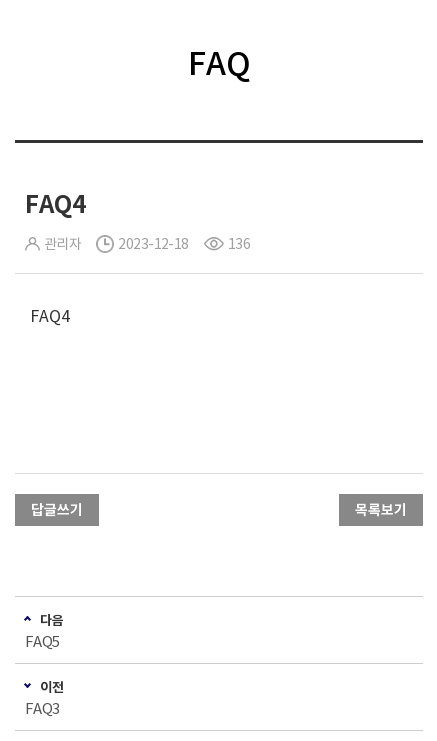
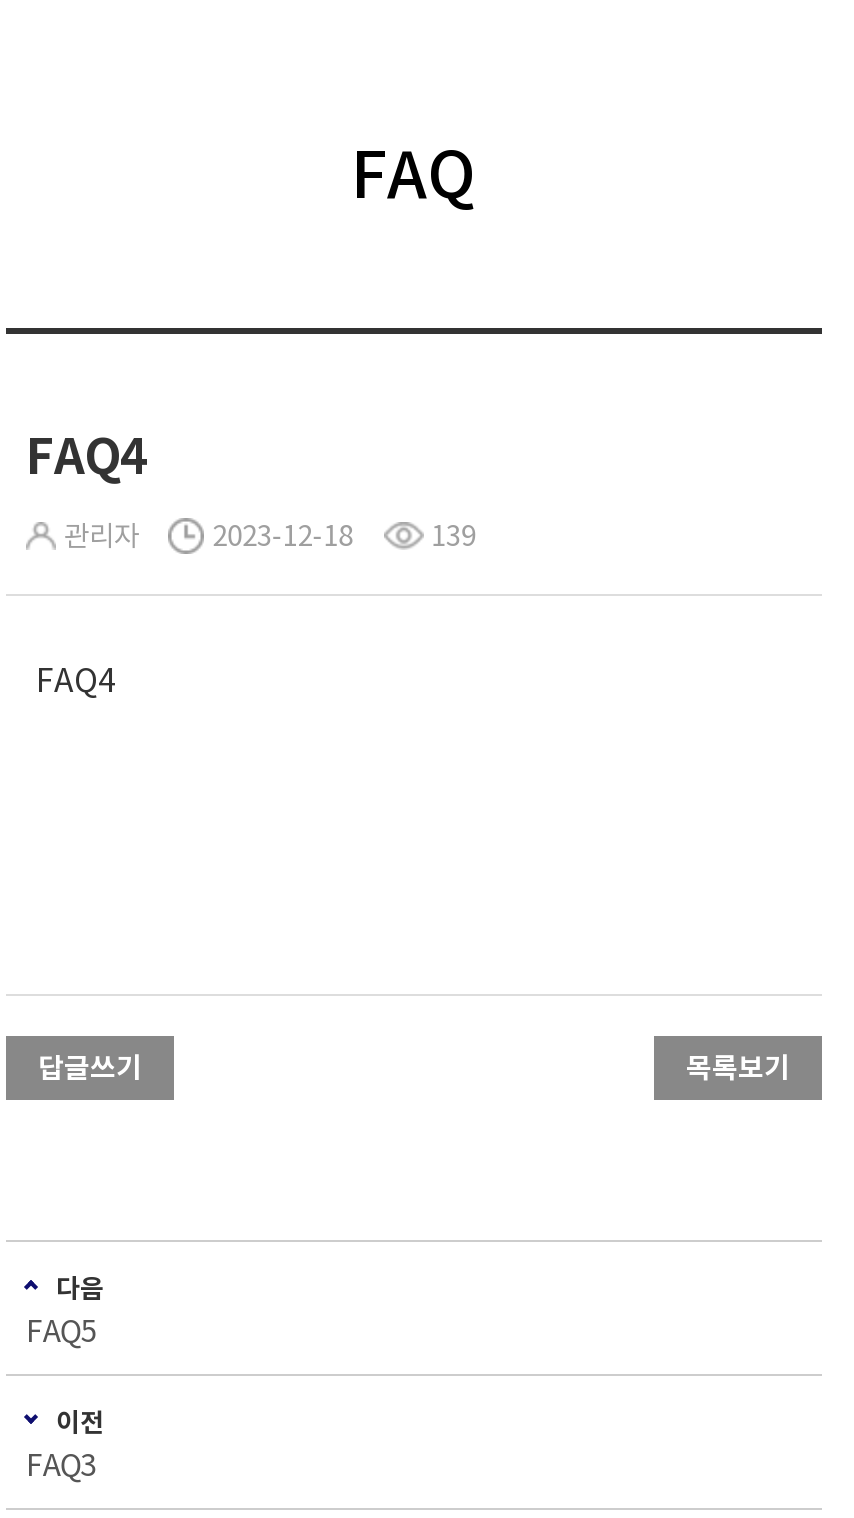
[228,235,250,253] 136 -> [431,518,476,554] 139

